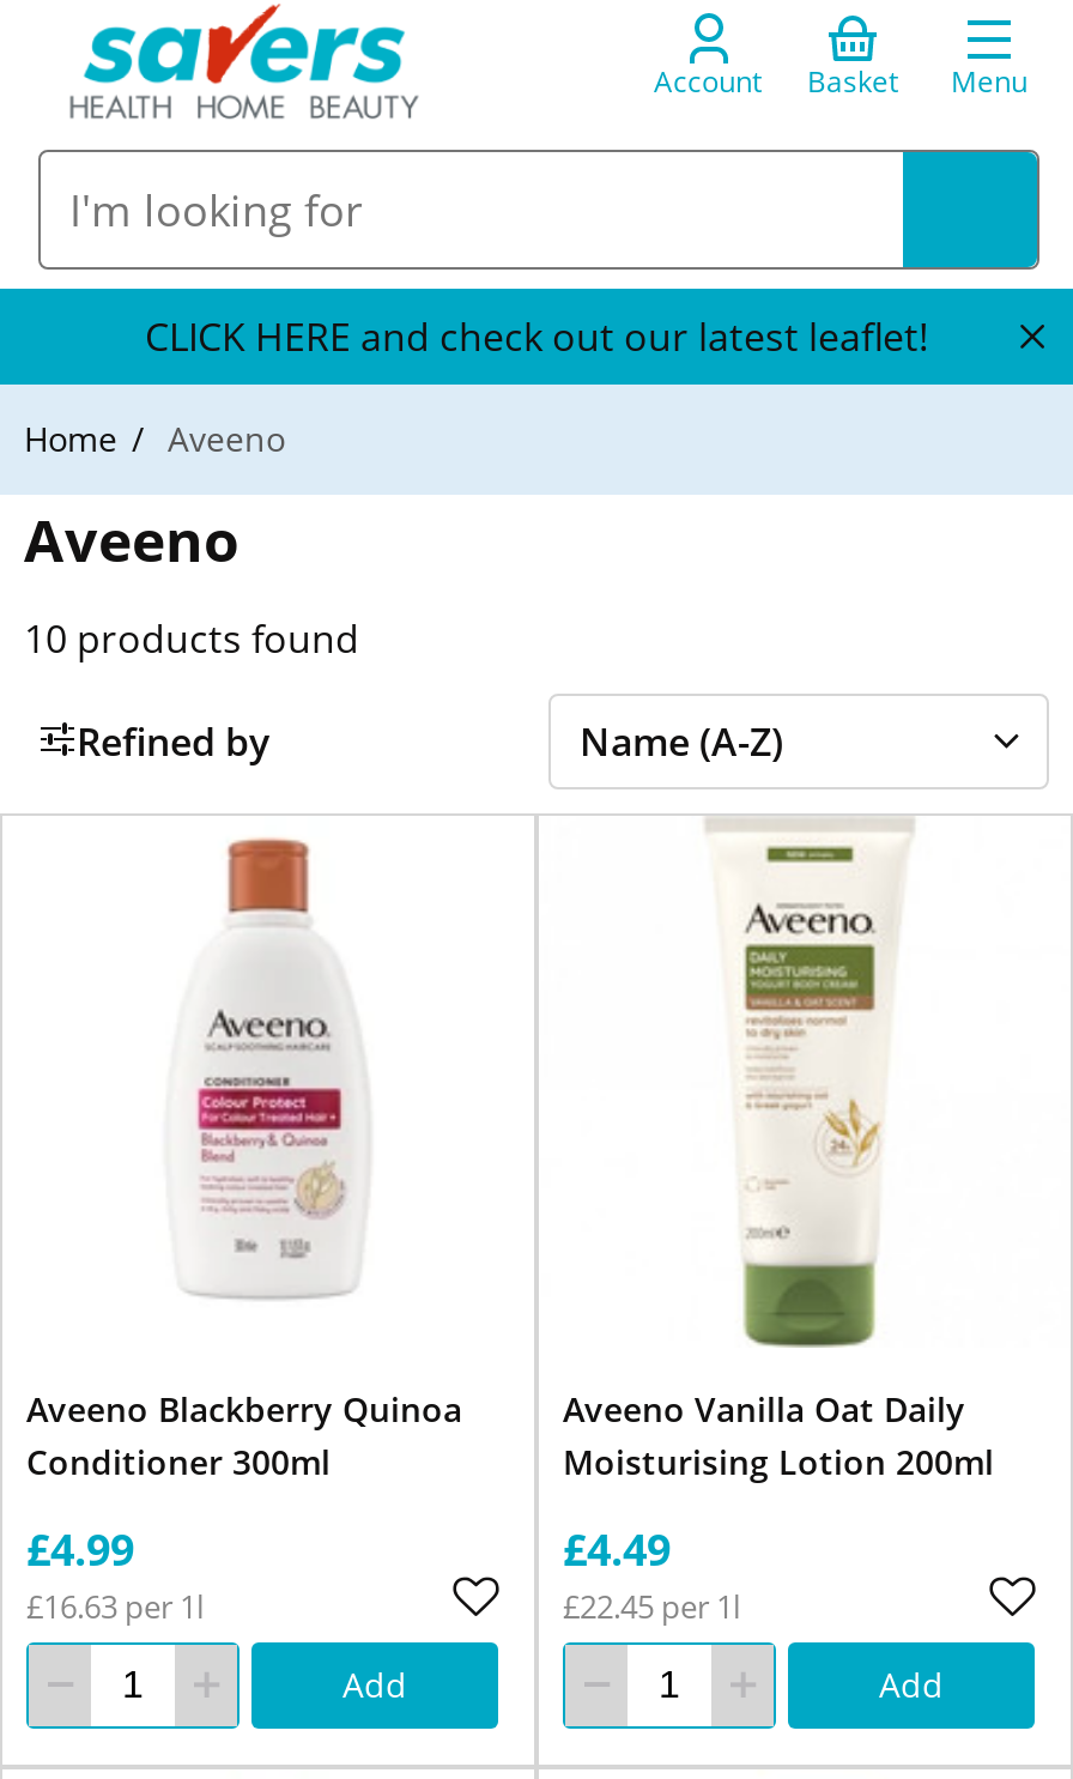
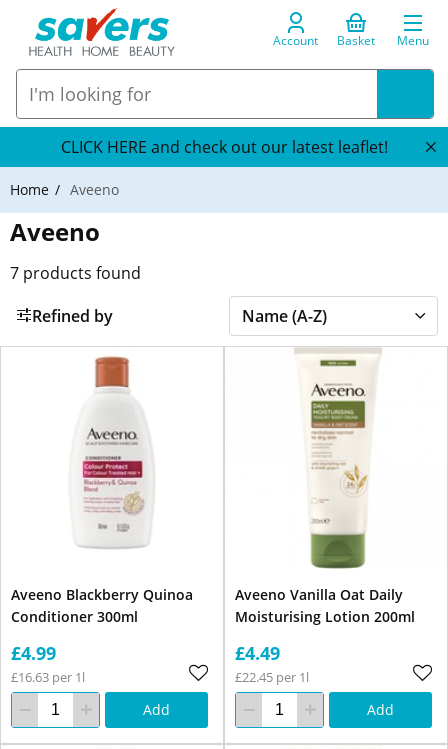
[24,612,359,665] 10 products found -> [10,262,141,284] 7 products found

